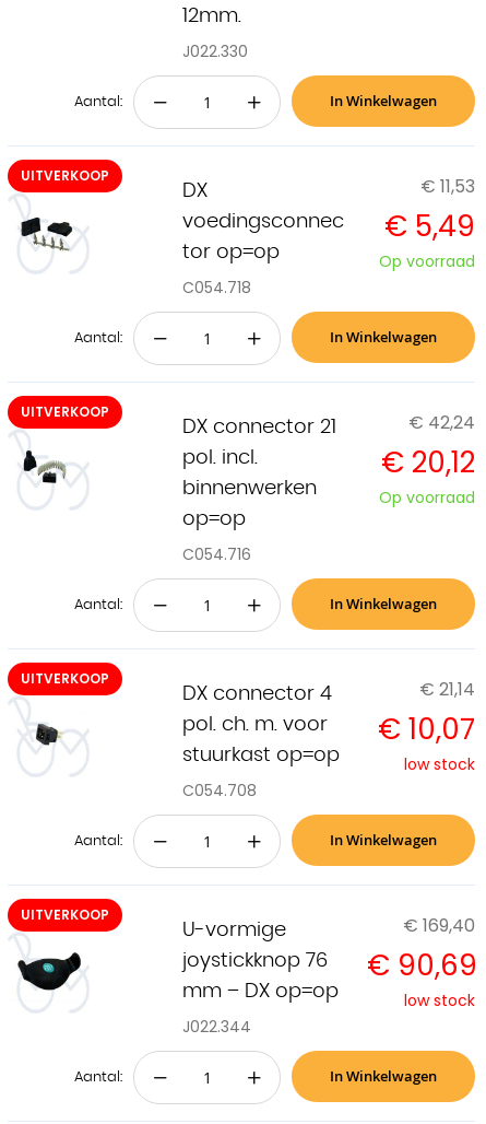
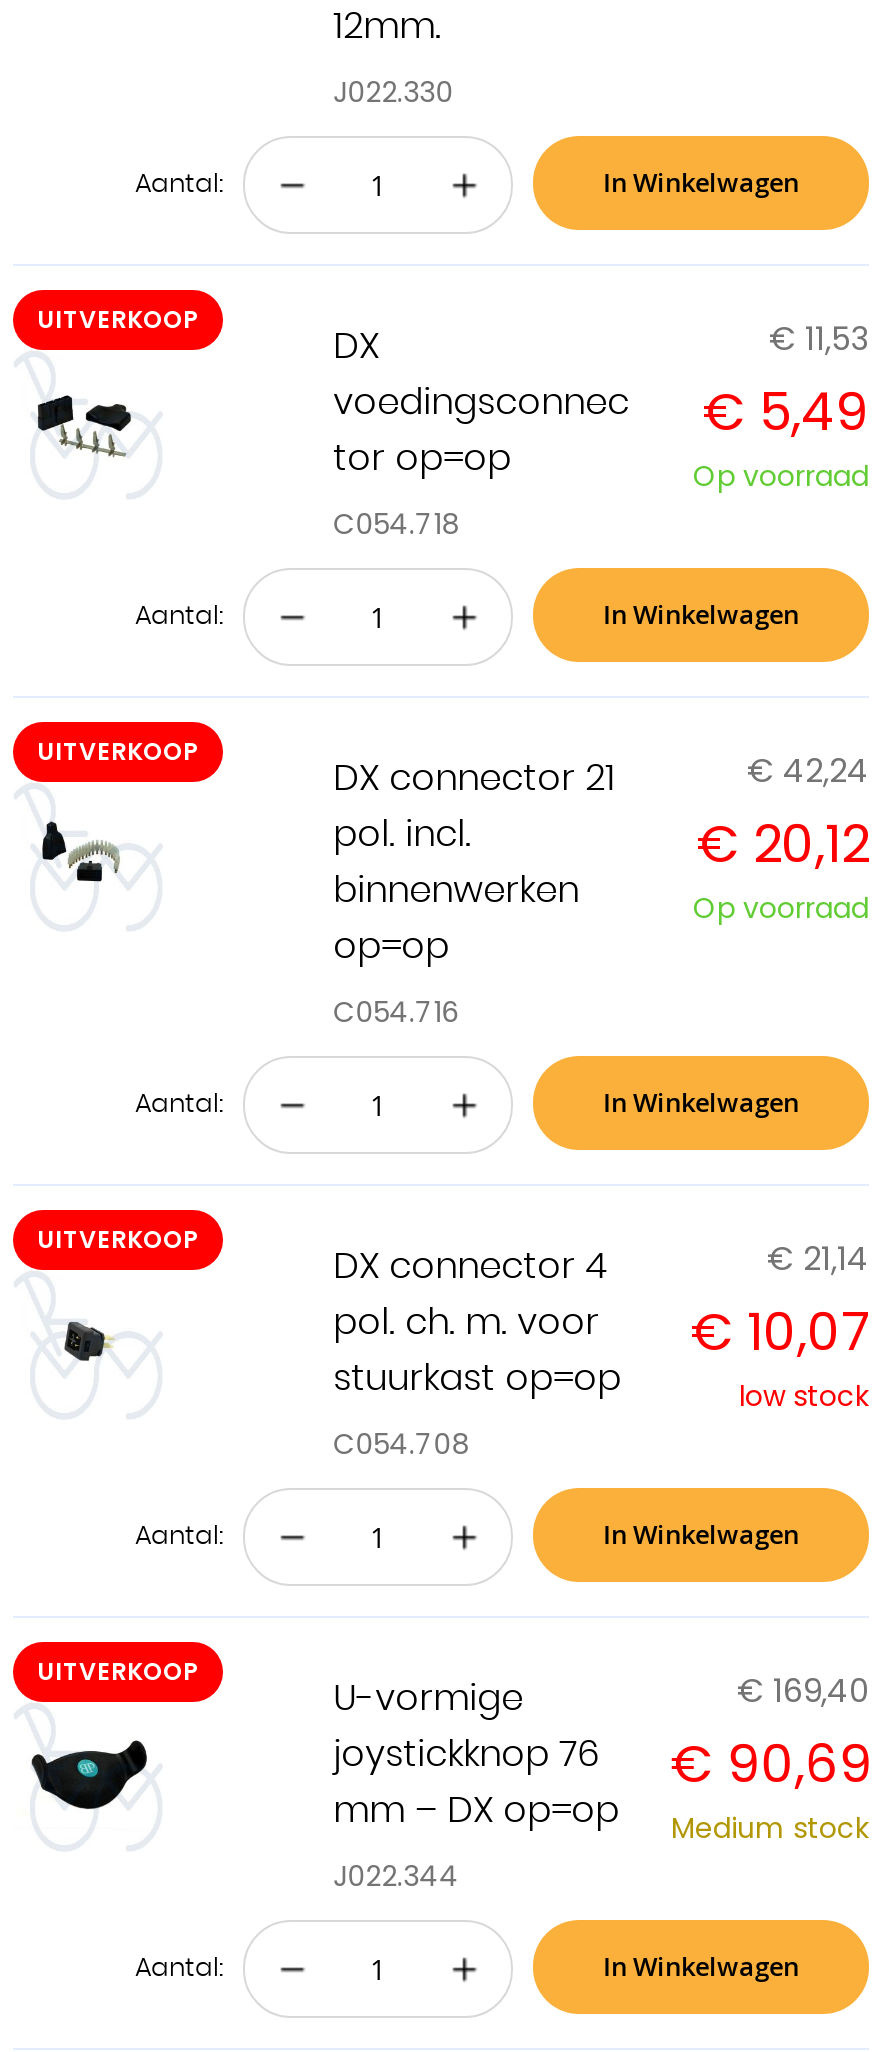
[404,990,475,1011] low stock -> [671,1808,869,1848] Medium stock

